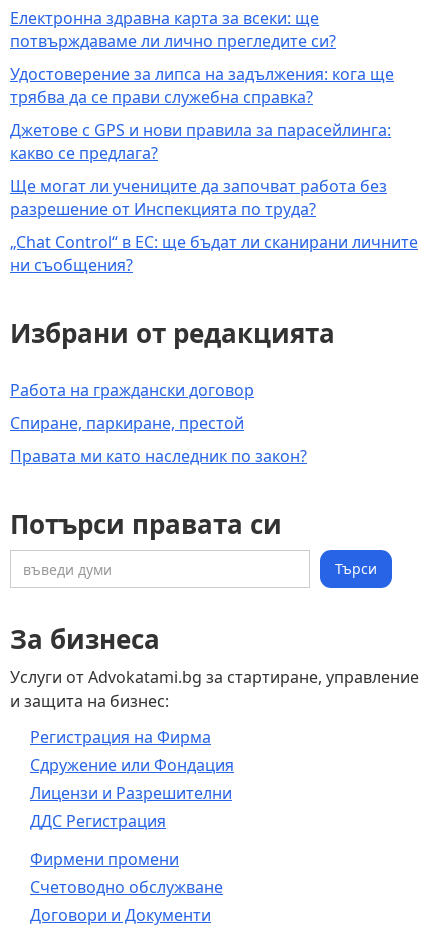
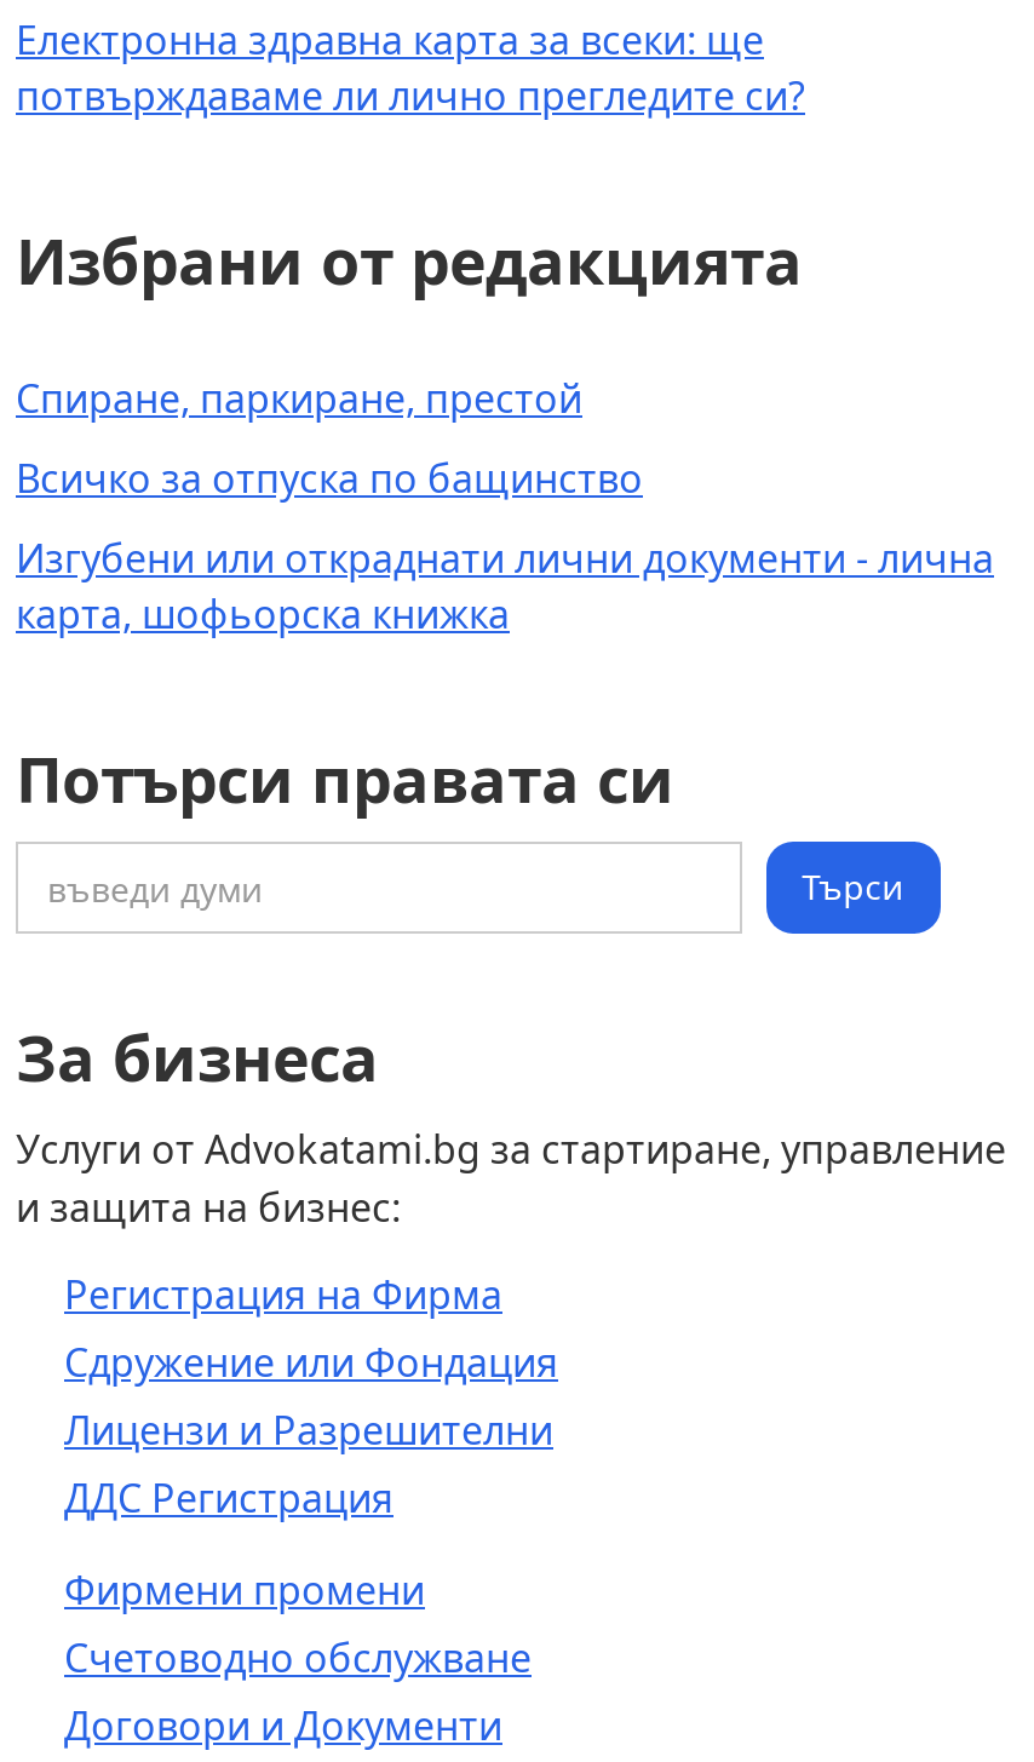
[10,63,418,276] Удостоверение за липса на задължения: кога ще | трябва да се прави служебна справка? | Джетове с GPS и нови правила за парасейлинга: | какво се предлага? | Ще могат ли учениците да започват работа без | разрешение от Инспекцията по труда? | „Chat Control“ в ЕС: ще бъдат ли сканирани личните | ни съобщения? -> none
moved [10,315,335,351] -> [16,217,803,304]: Избрани от редакцията
[10,379,254,401] Работа на граждански договор -> none
moved [10,412,244,434] -> [16,372,582,425]: Спиране, паркиране, престой
[10,445,307,467] Правата ми като наследник по закон? -> [16,452,994,641] Всичко за отпуска по бащинство | Изгубени или откраднати лични документи - лична | карта, шофьорска книжка

